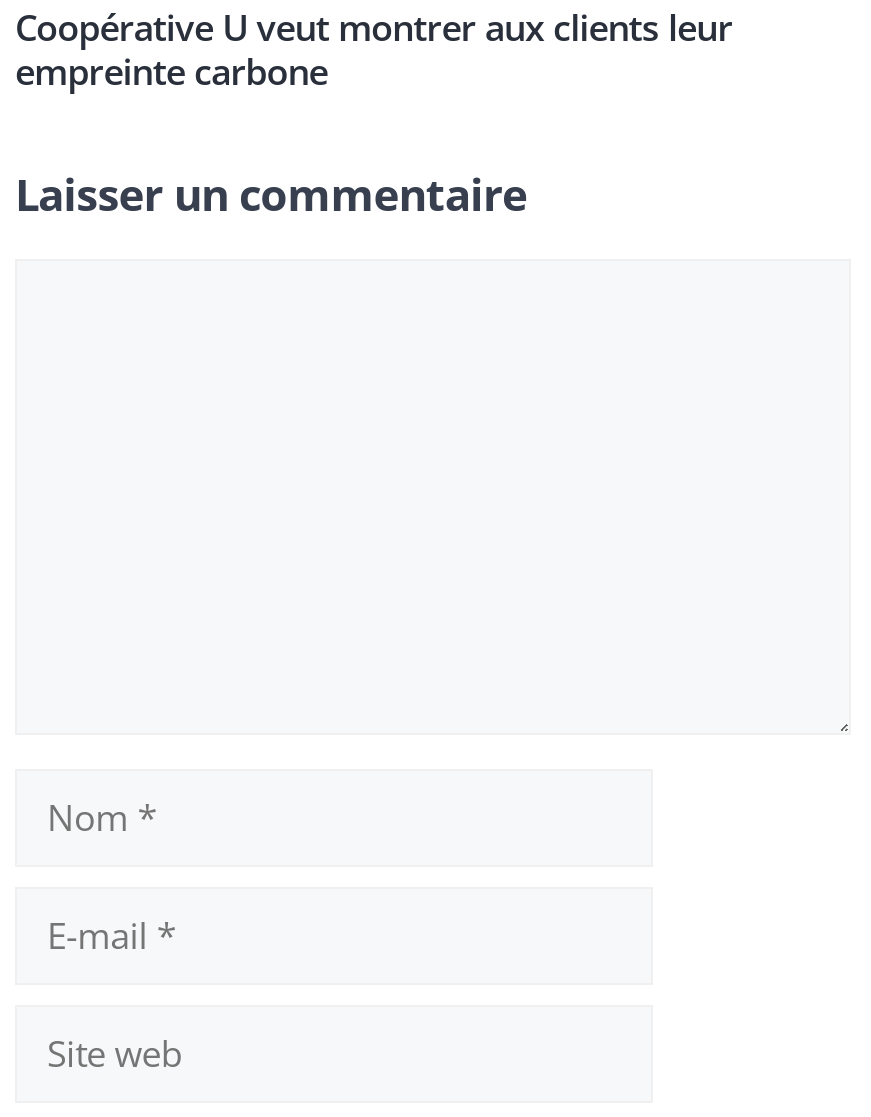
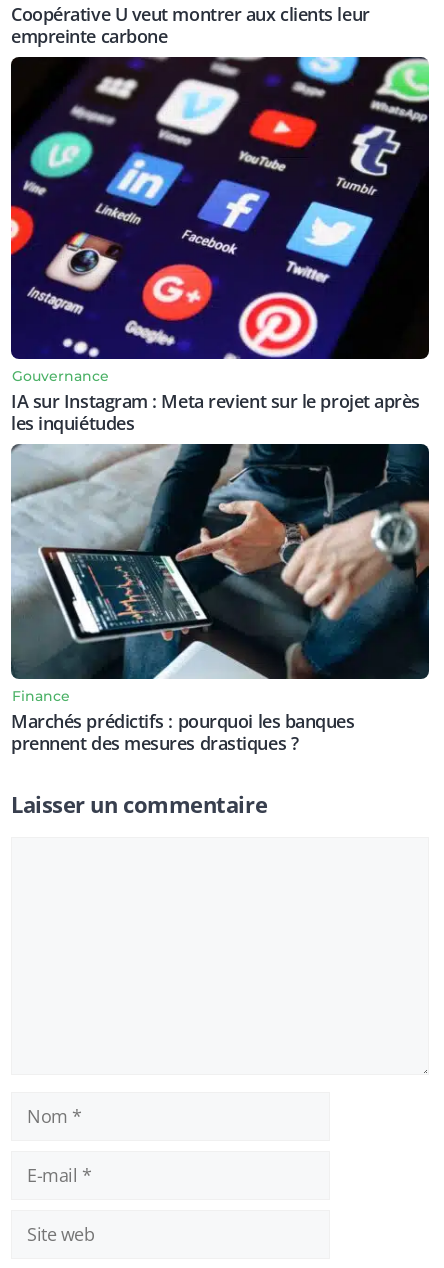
none -> [10,56,430,435] [image] | Gouvernance | IA sur Instagram : Meta revient sur le projet après | les inquiétudes
none -> [10,443,430,755] [image] | Finance | Marchés prédictifs : pourquoi les banques | prennent des mesures drastiques ?

